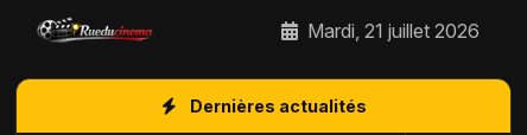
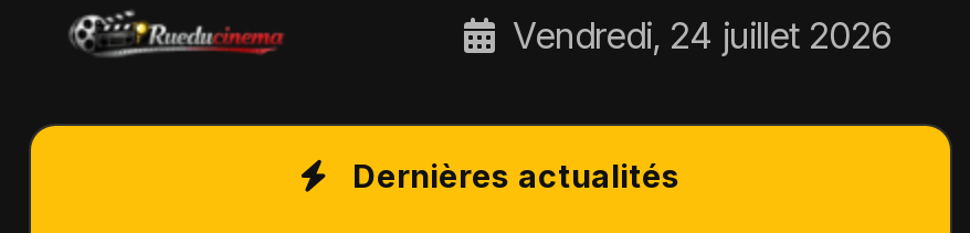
[298,19,480,43] Mardi, 21 juillet 2026 -> [495,13,893,57] Vendredi, 24 juillet 2026

